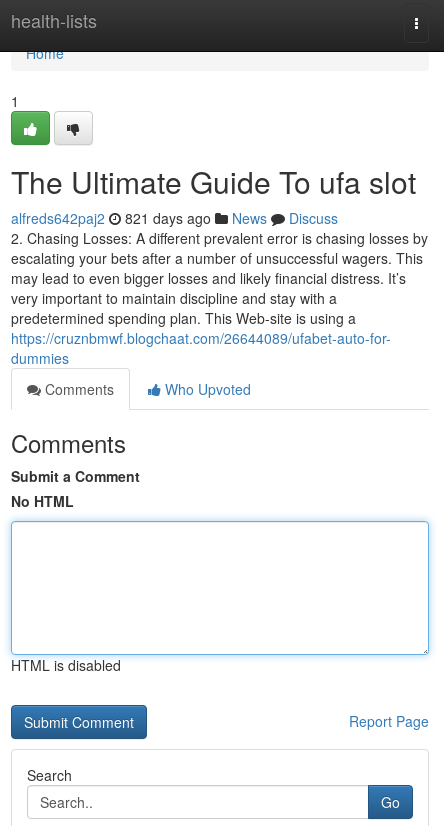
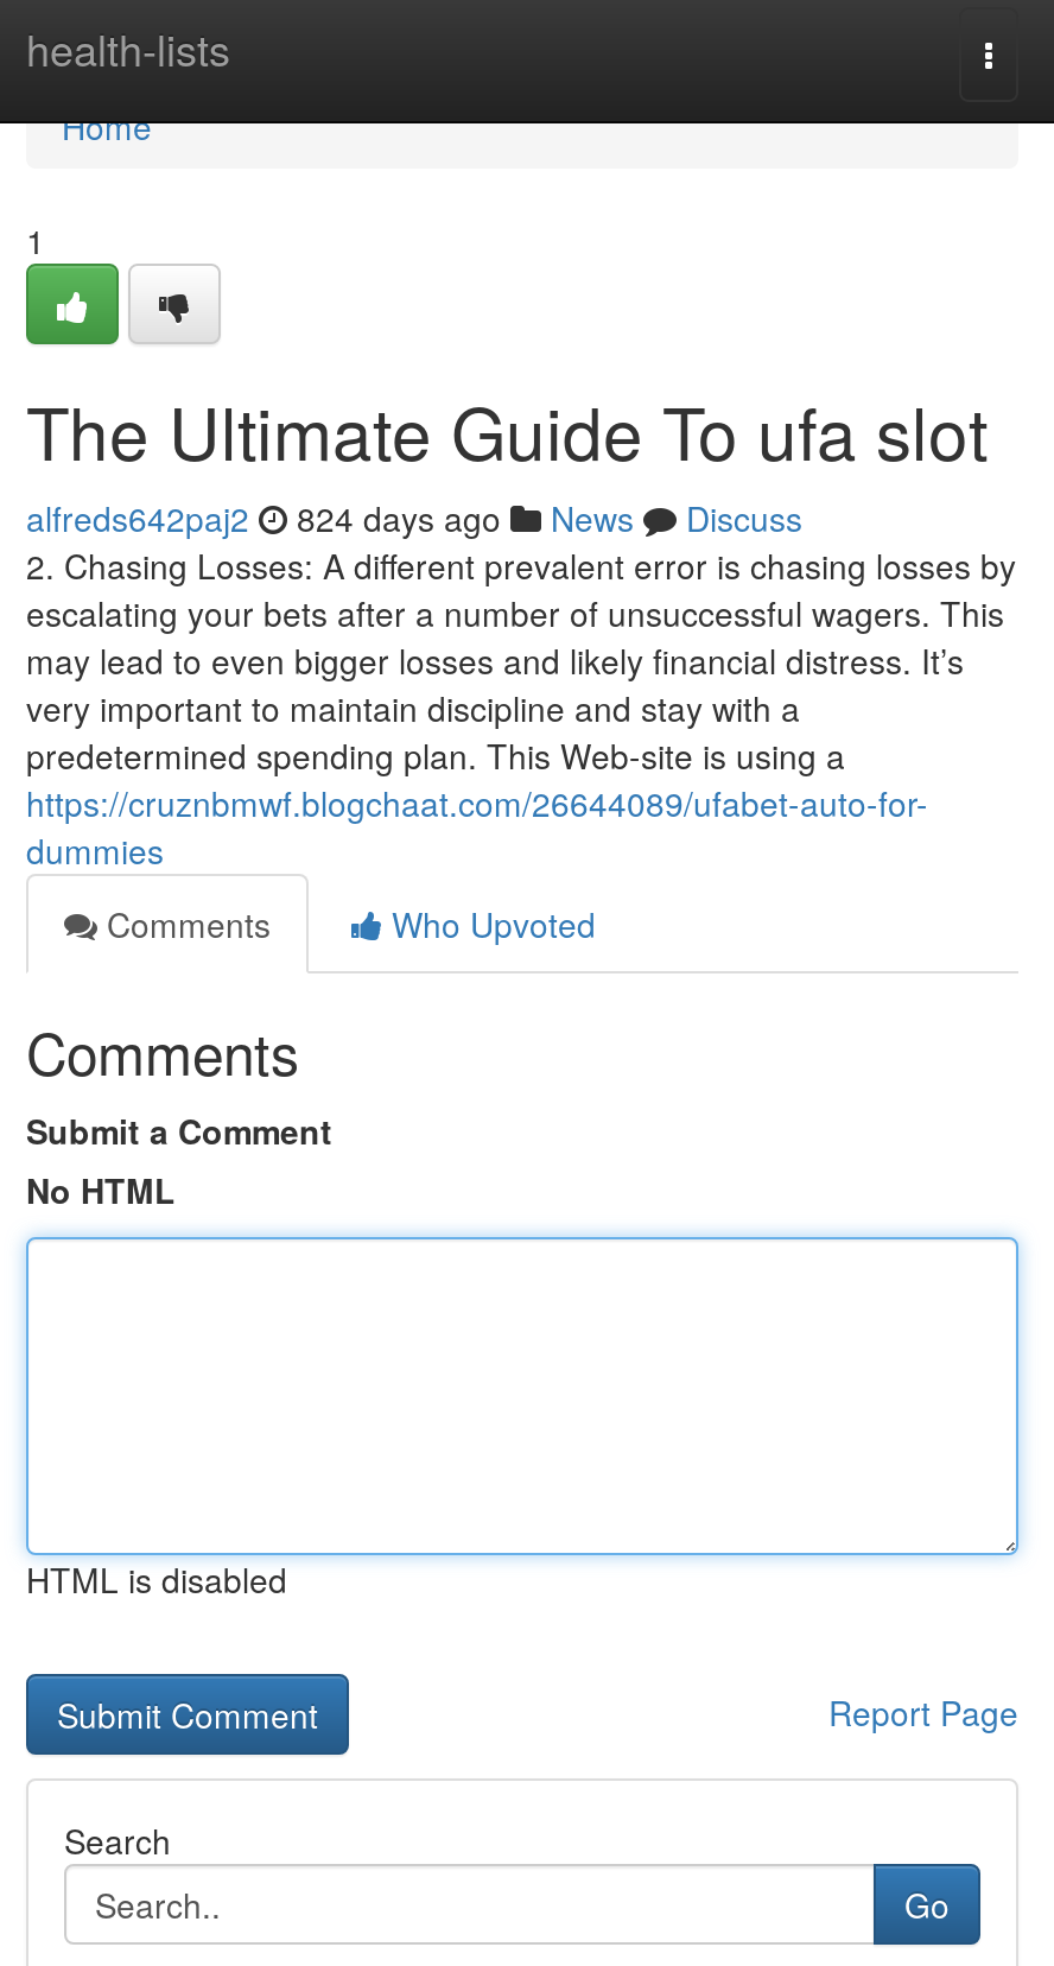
[11,208,338,228] alfreds642paj2 821 days ago News Discuss -> [26,494,802,541] alfreds642paj2 824 days ago News Discuss

